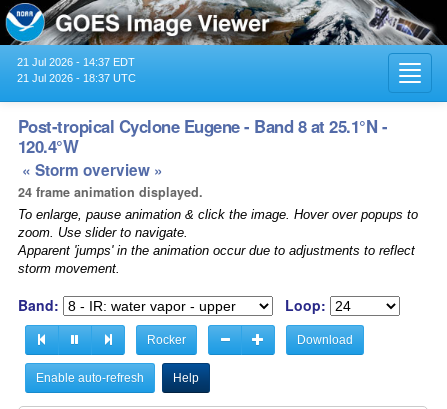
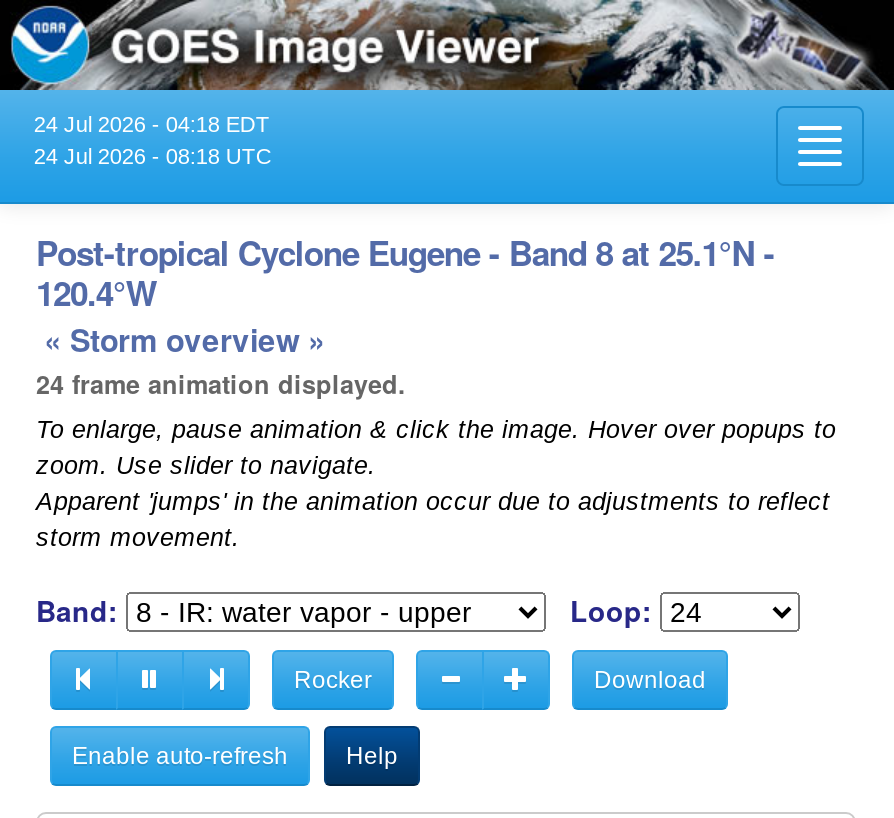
[17,56,135,68] 21 Jul 2026 - 14:37 EDT -> [34,112,270,136] 24 Jul 2026 - 04:18 EDT
[17,72,136,84] 21 Jul 2026 - 18:37 UTC -> [34,144,272,168] 24 Jul 2026 - 08:18 UTC

